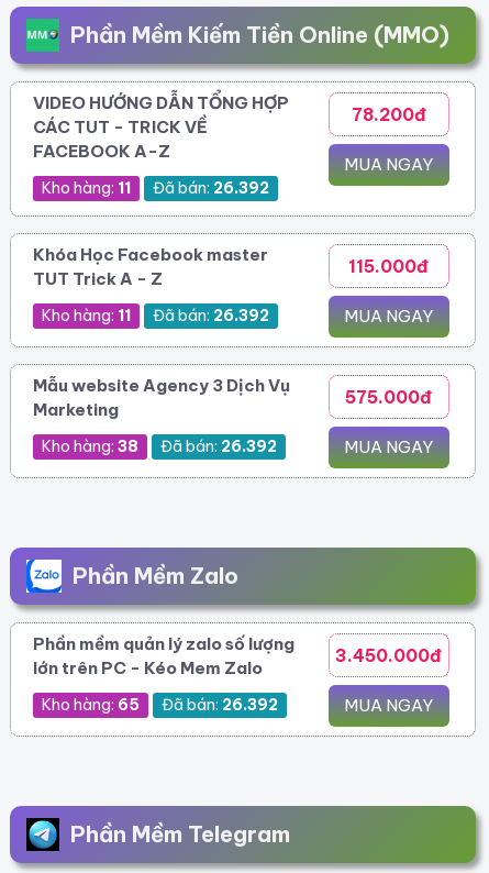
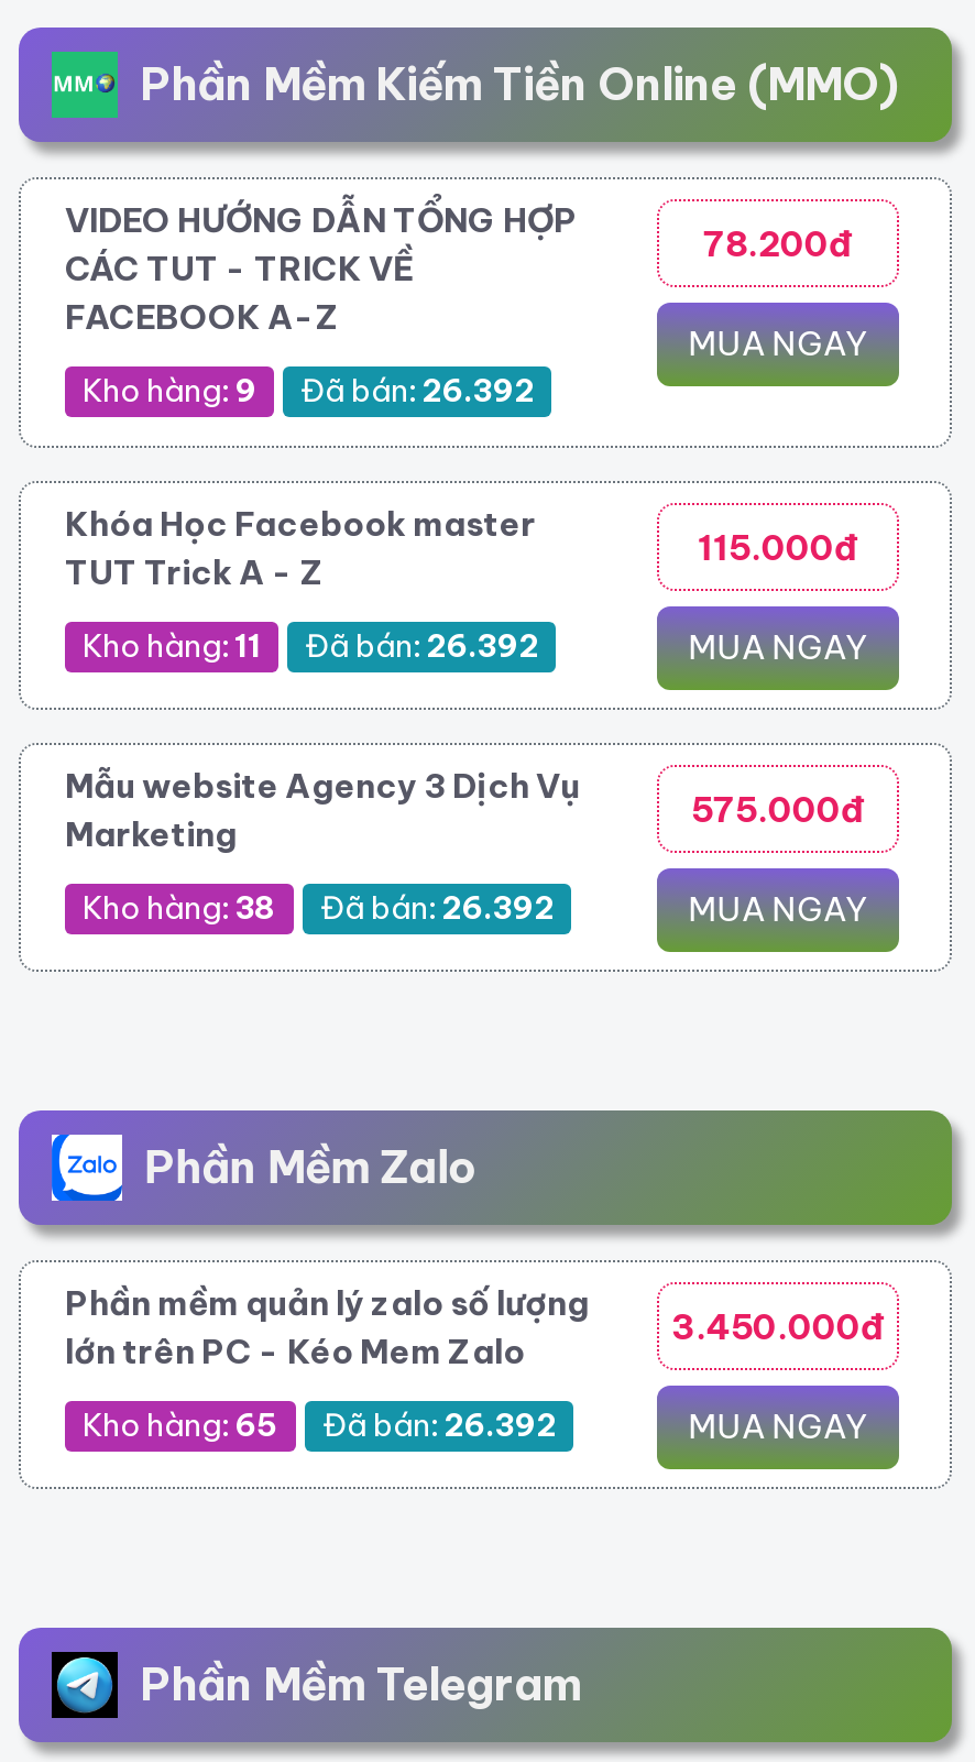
[42,178,269,198] Kho hàng: 11 Đã bán: 26.392 -> [83,372,534,411] Kho hàng: 9 Đã bán: 26.392

